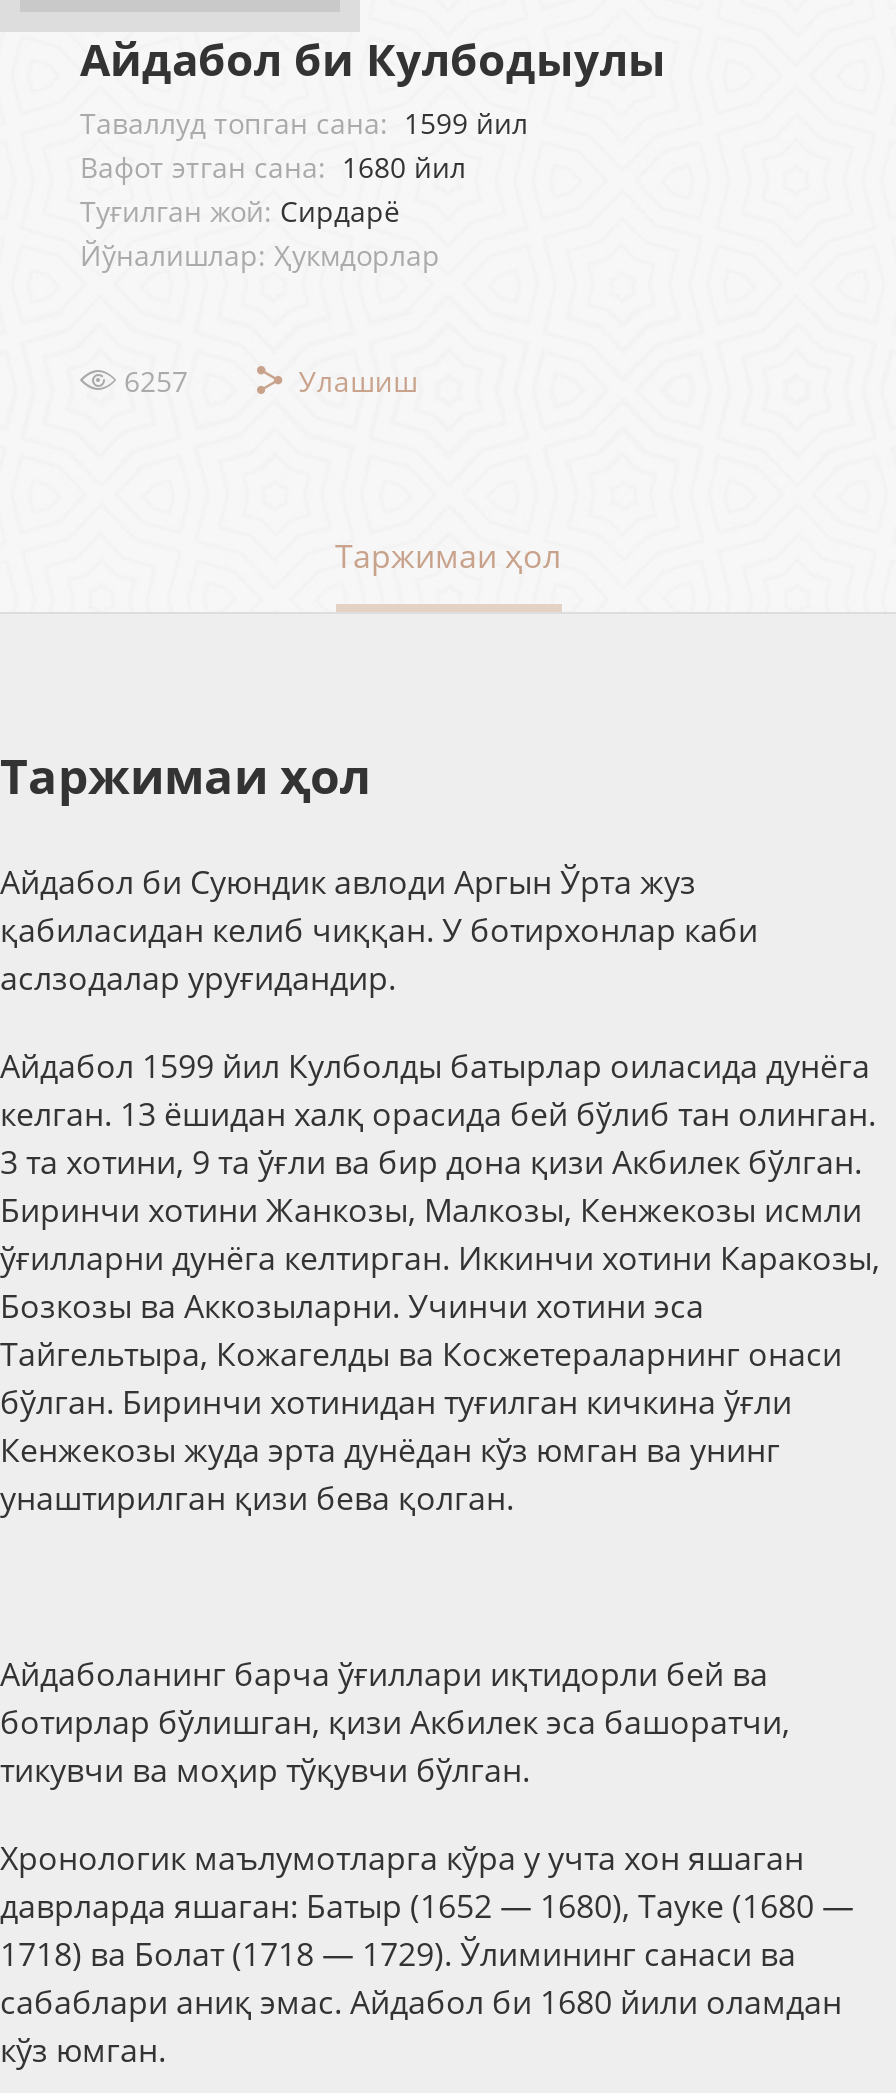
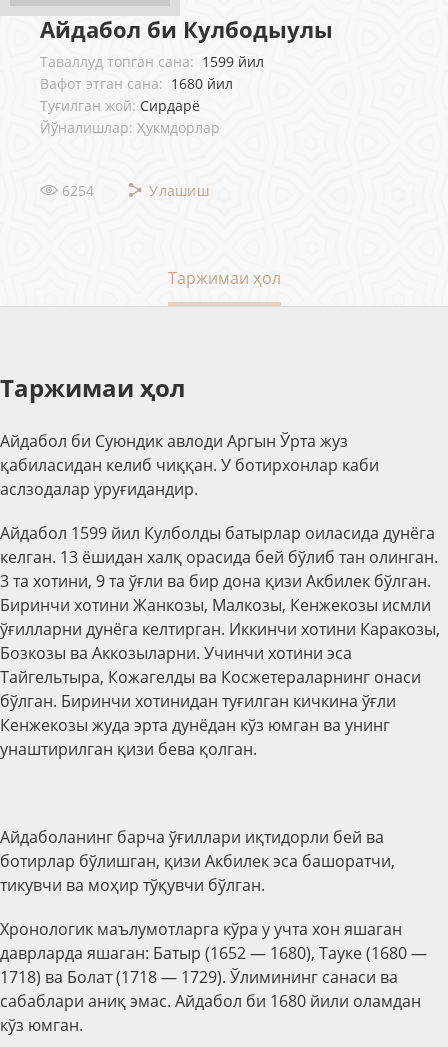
[124,362,188,400] 6257 -> [62,181,94,200] 6254

